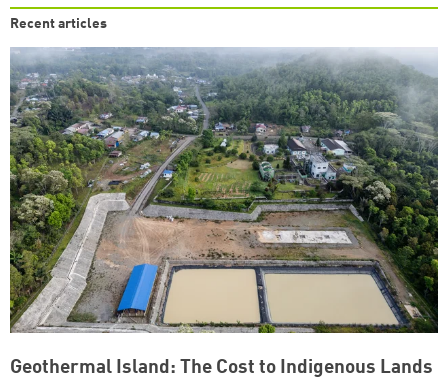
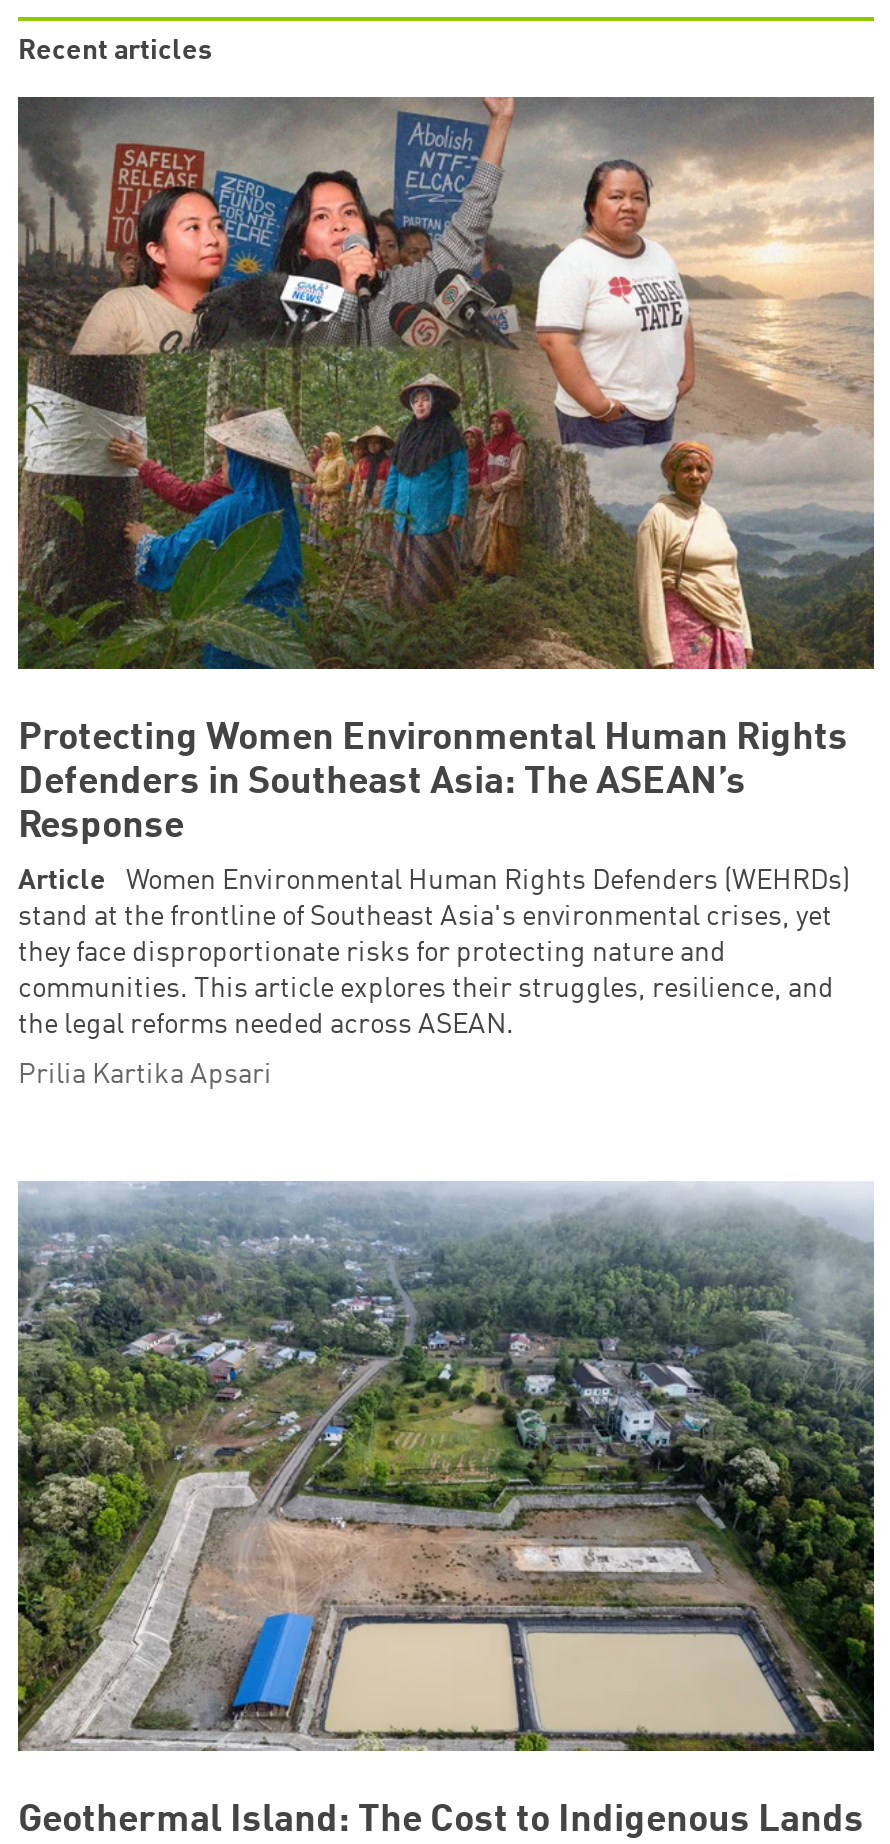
none -> [16,95,876,1088] [image] | Protecting Women Environmental Human Rights | Defenders in Southeast Asia: The ASEAN’s | Response | Article | Women Environmental Human Rights Defenders (WEHRDs) | stand at the frontline of Southeast Asia's environmental crises, yet | they face disproportionate risks for protecting nature and | communities. This article explores their struggles, resilience, and | the legal reforms needed across ASEAN. | Prilia Kartika Apsari

